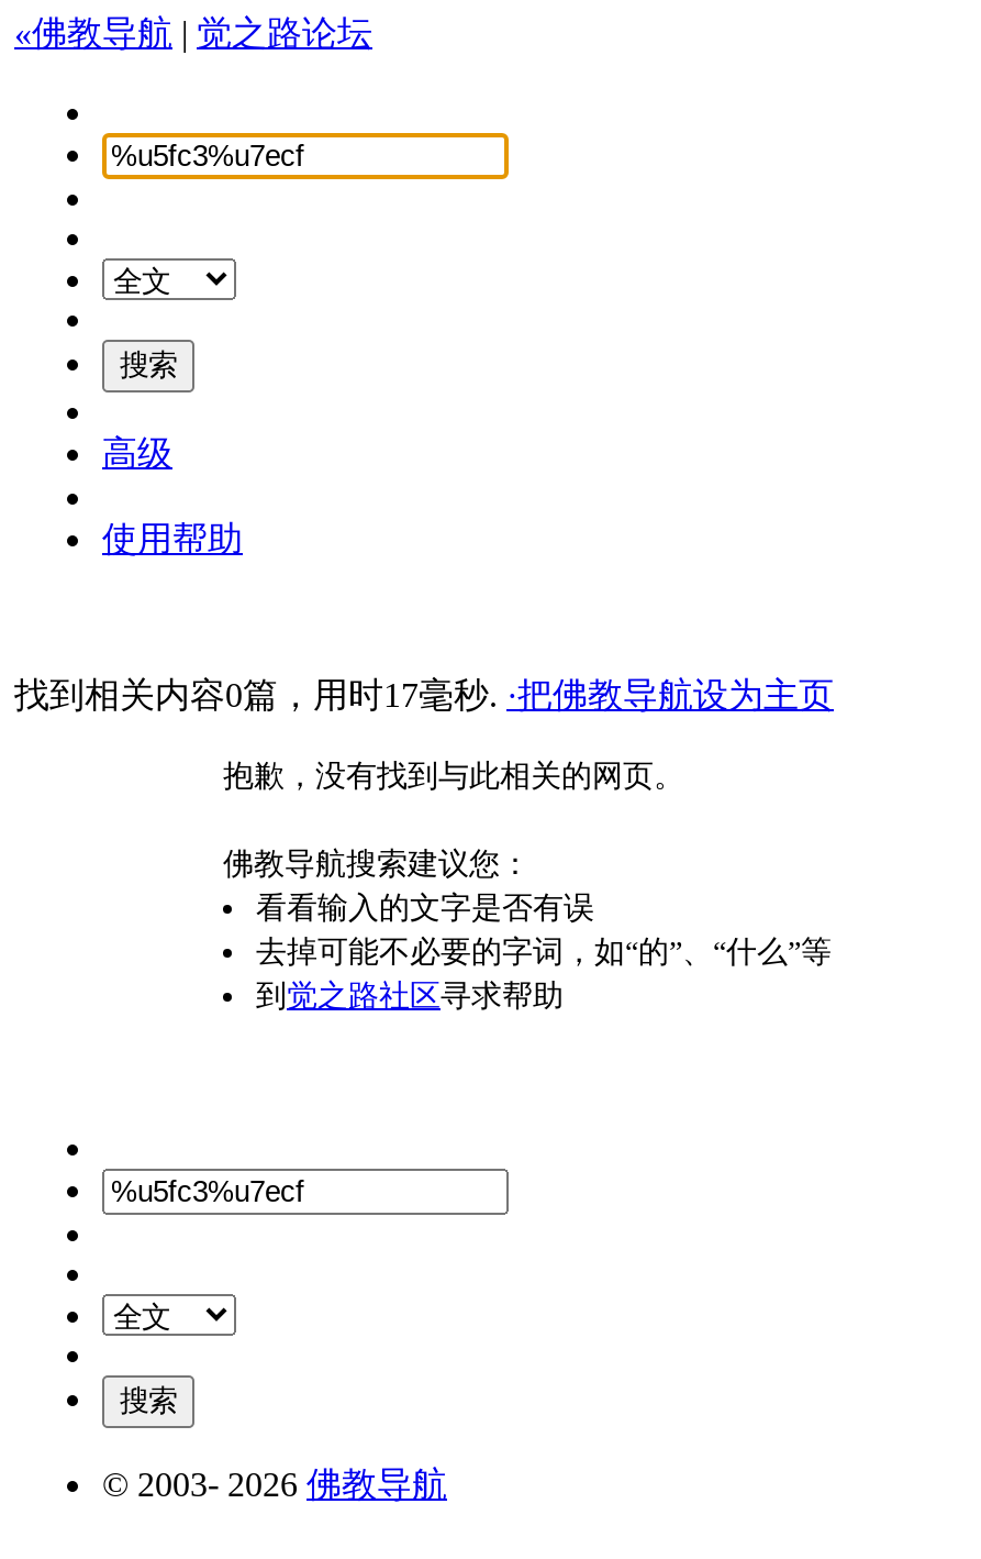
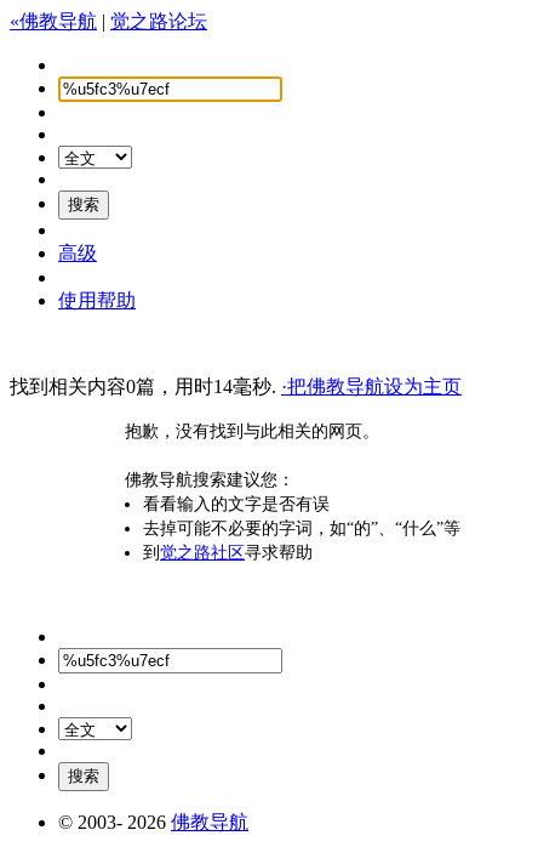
[14,676,834,714] 找到相关内容0篇，用时17毫秒. ·把佛教导航设为主页 -> [10,376,462,397] 找到相关内容0篇，用时14毫秒. ·把佛教导航设为主页

